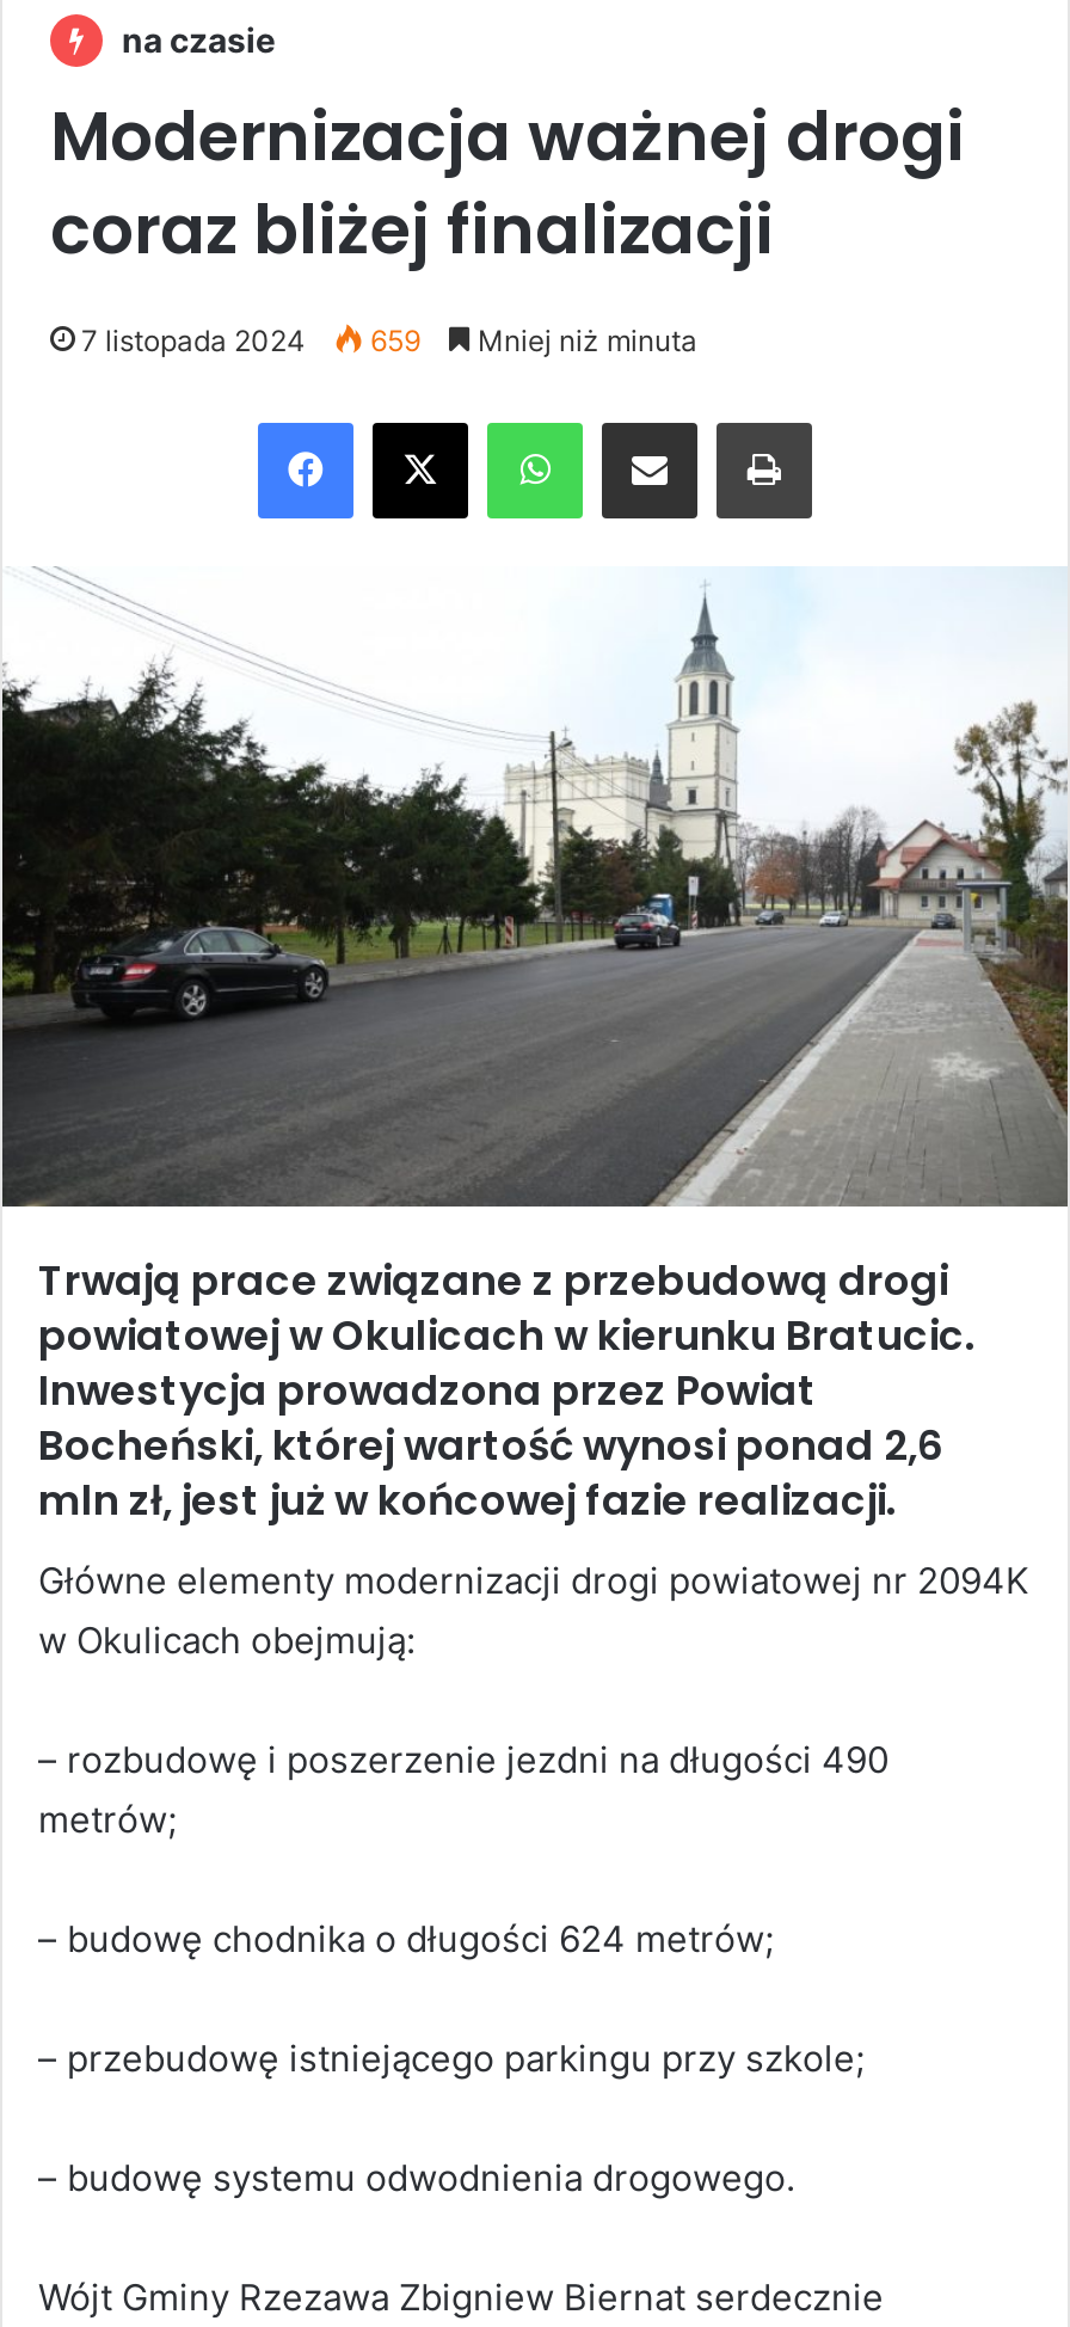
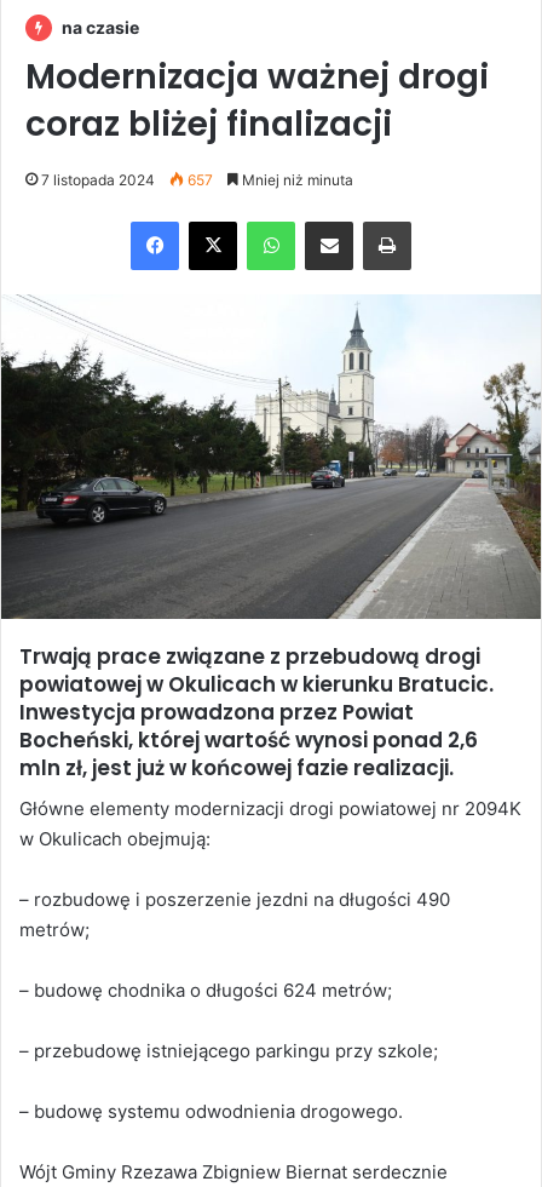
[81,322,697,357] 7 listopada 2024 659 Mniej niż minuta -> [41,170,353,188] 7 listopada 2024 657 Mniej niż minuta

